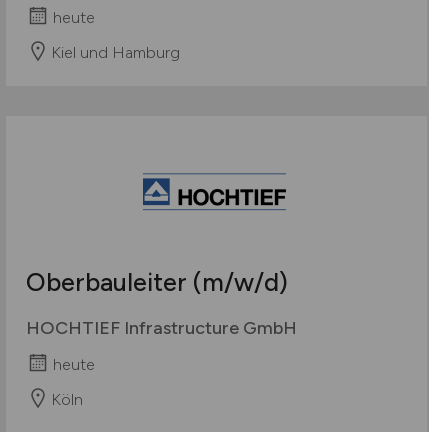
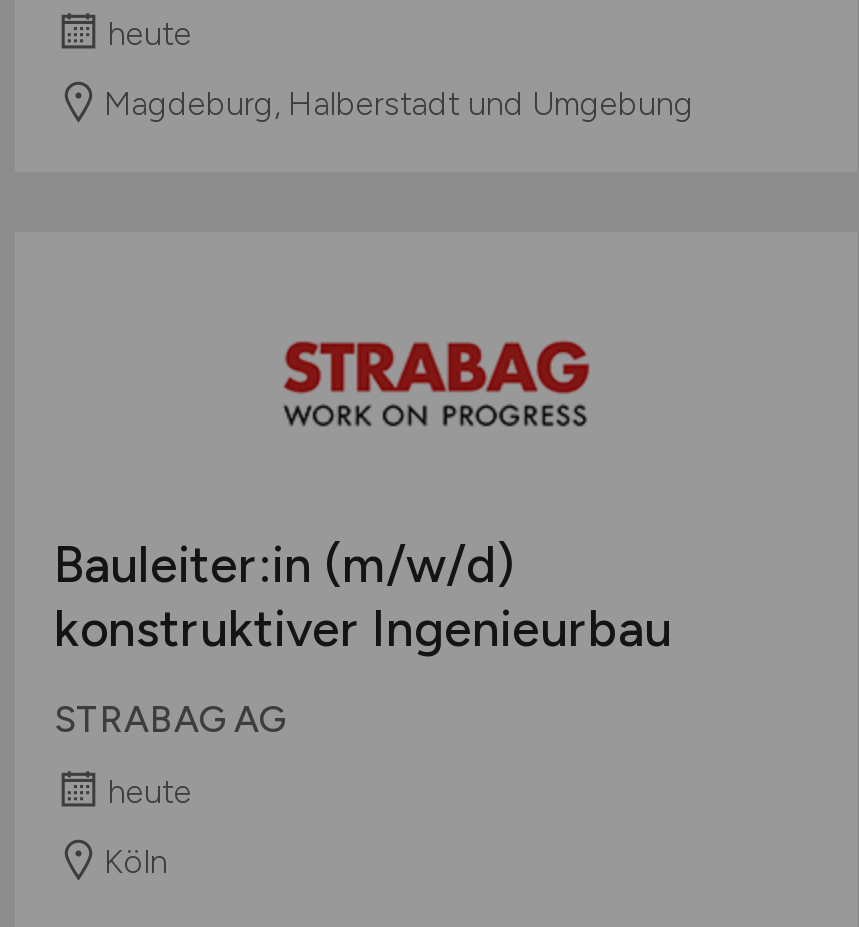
[50,42,179,61] Kiel und Hamburg -> [104,85,694,123] Magdeburg, Halberstadt und Umgebung
[142,170,291,211] [image] -> [283,338,591,428] [image]
[25,267,287,297] Oberbauleiter (m/w/d) -> [54,535,672,659] Bauleiter:in (m/w/d) | konstruktiver Ingenieurbau
[25,317,296,339] HOCHTIEF Infrastructure GmbH -> [54,699,286,743] STRABAG AG

